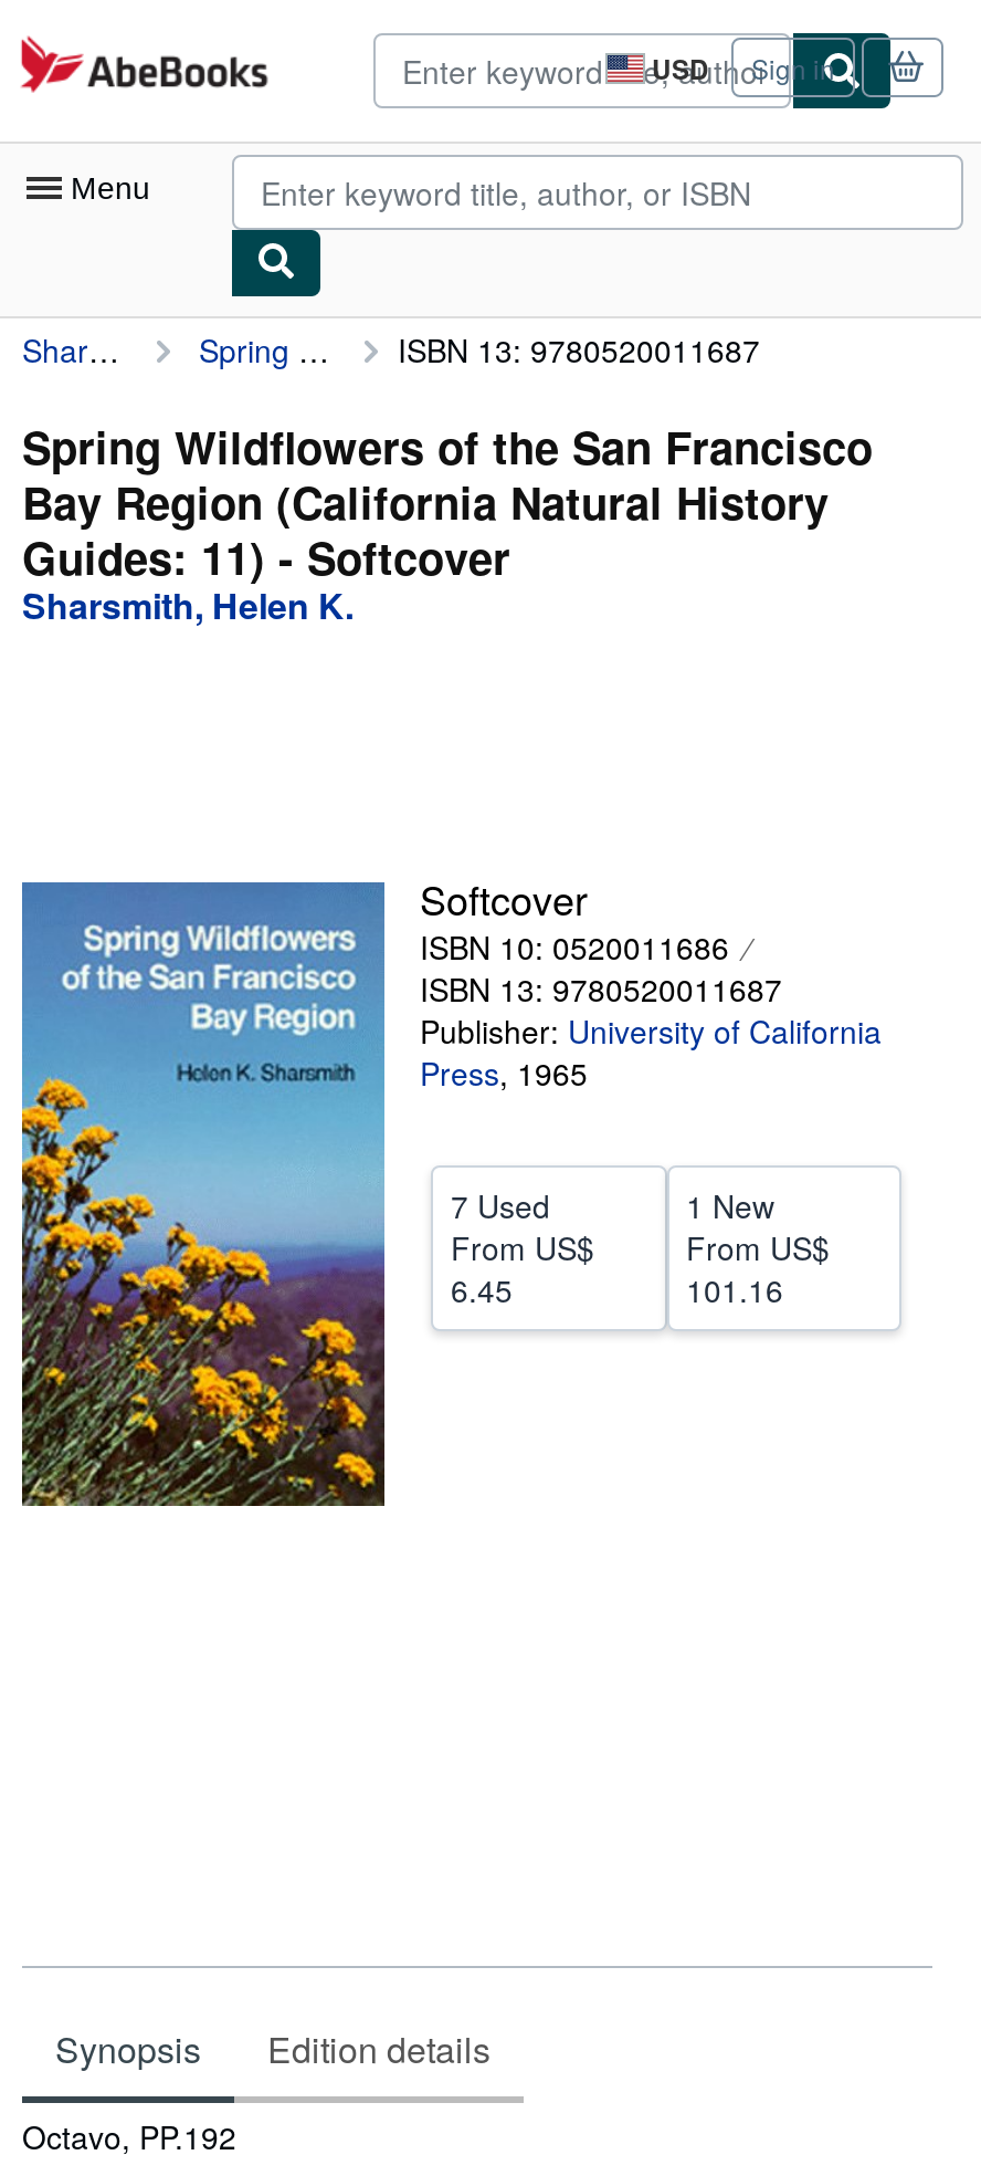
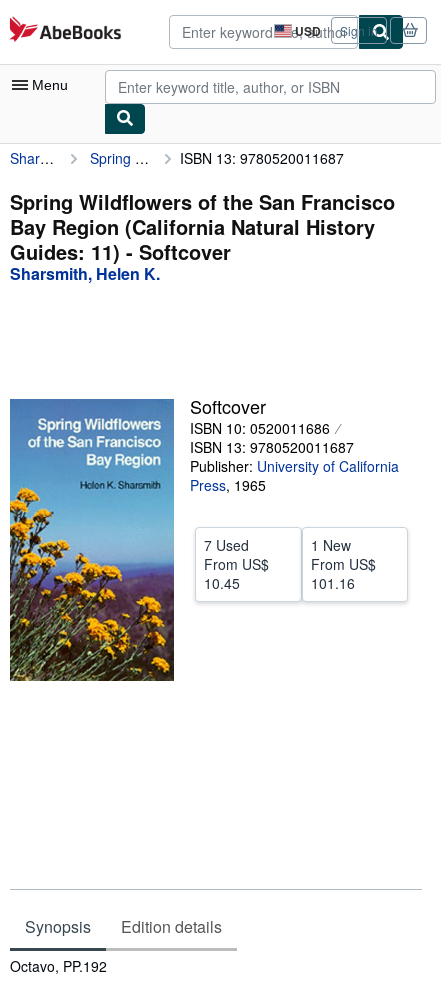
[451,1267,513,1311] 6.45 -> [204,573,240,593] 10.45

